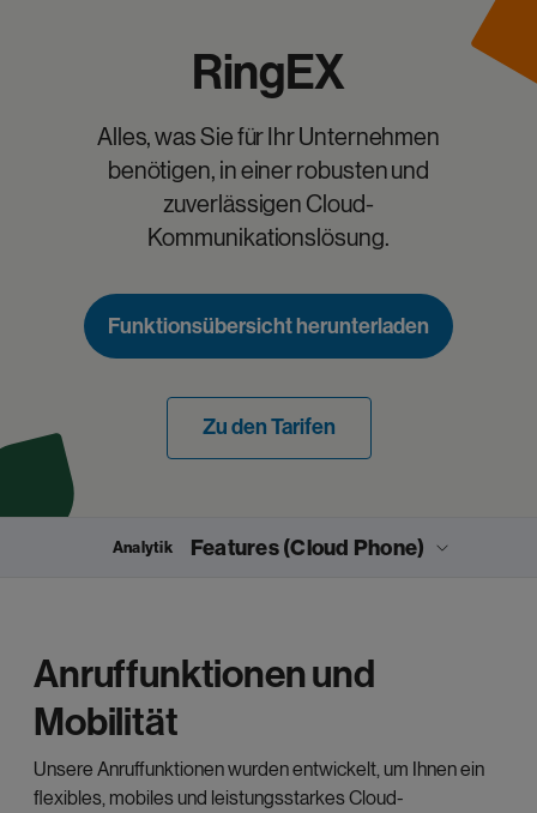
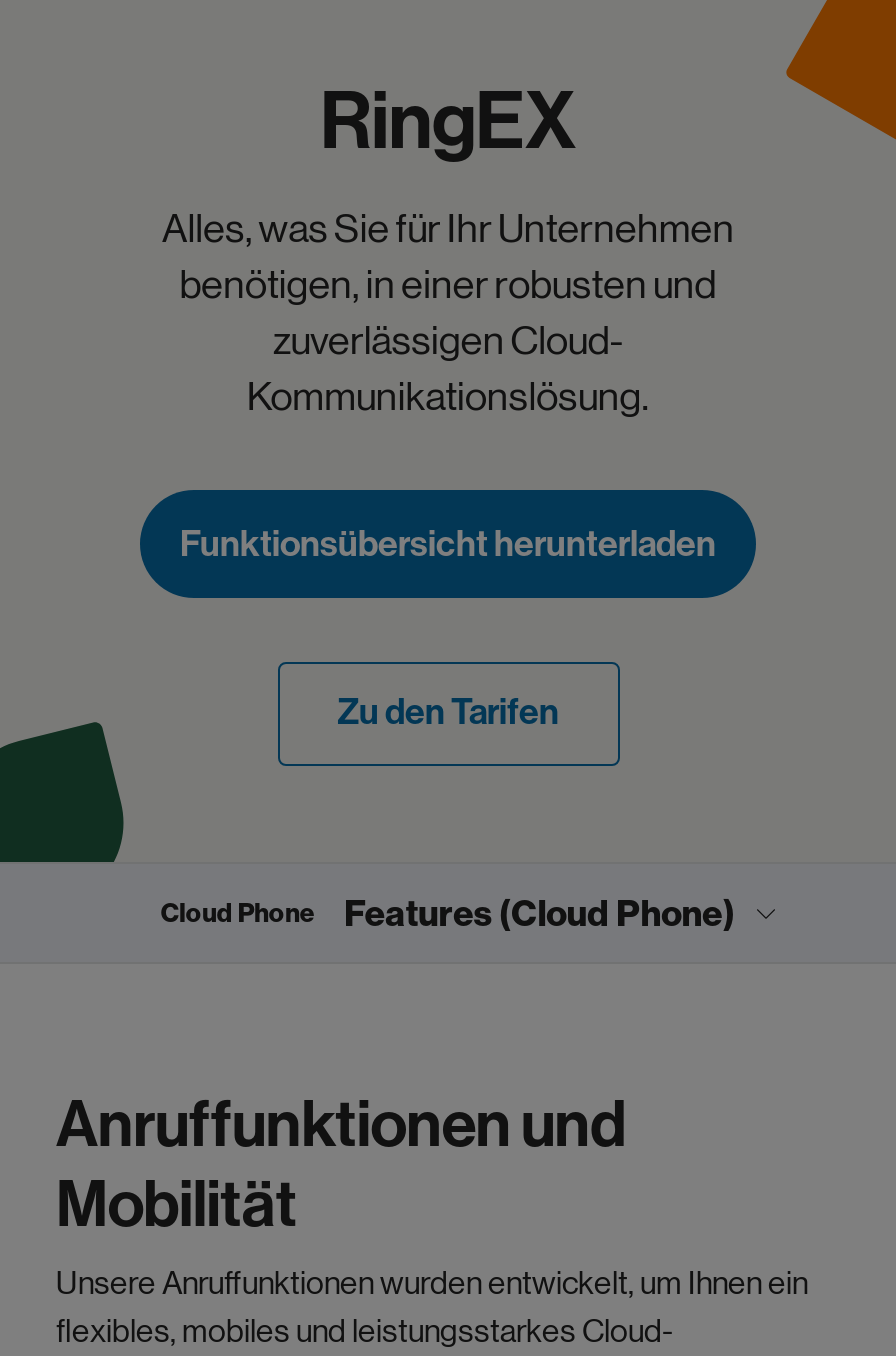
[112,538,172,556] Analytik -> [161,897,314,927] Cloud Phone

